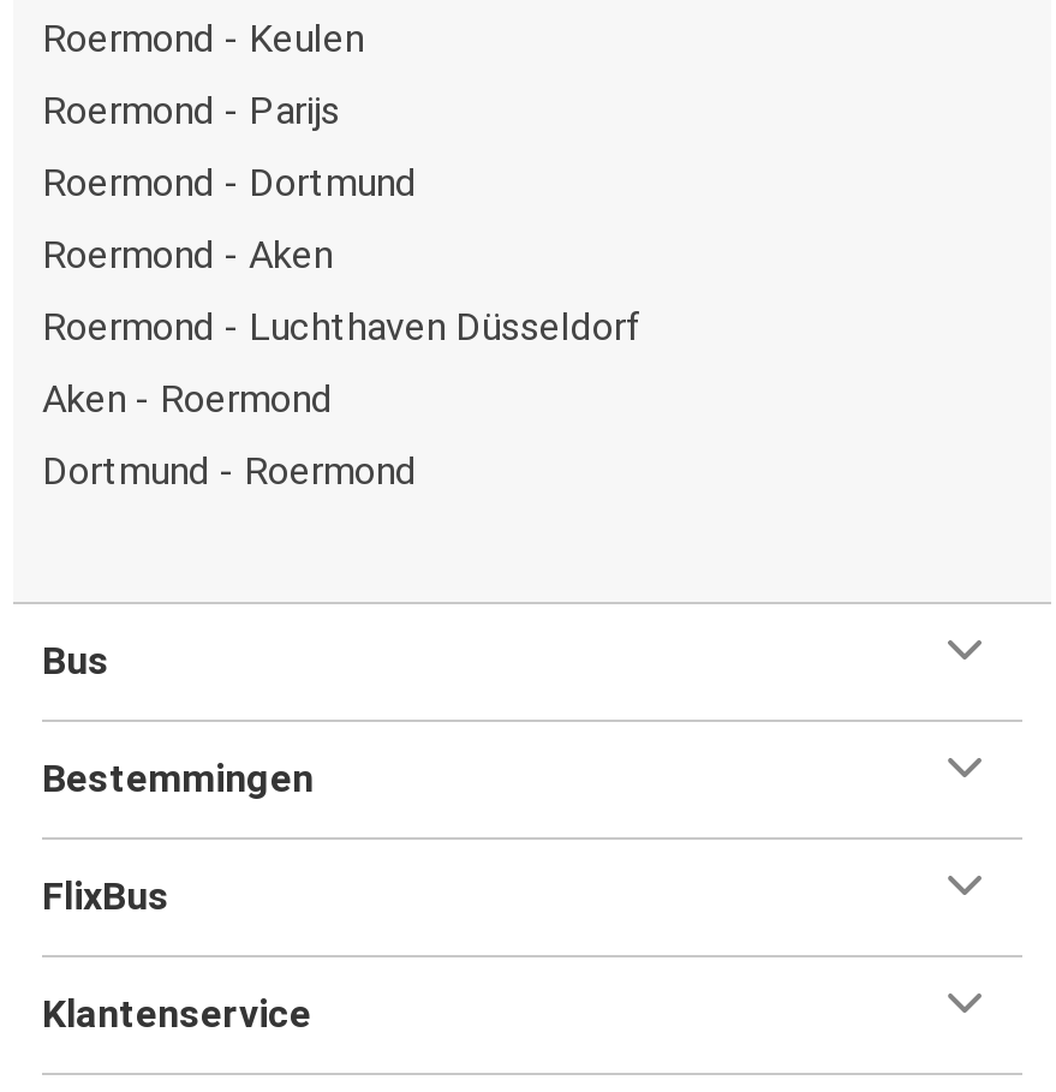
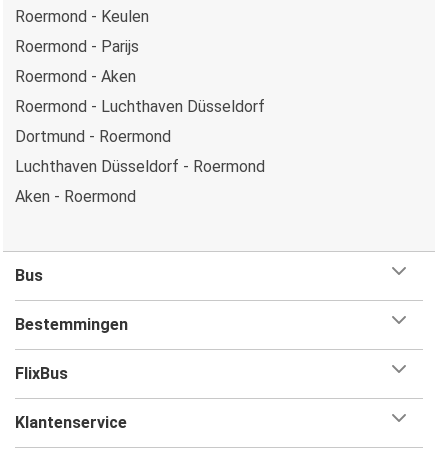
[42,159,417,204] Roermond - Dortmund -> none
moved [42,231,643,348] -> [15,66,265,115]: Roermond - Aken | Roermond - Luchthaven Düsseldorf
moved [42,375,333,420] -> [15,186,136,205]: Aken - Roermond
moved [42,447,417,493] -> [15,126,171,145]: Dortmund - Roermond
none -> [15,156,265,175] Luchthaven Düsseldorf - Roermond

